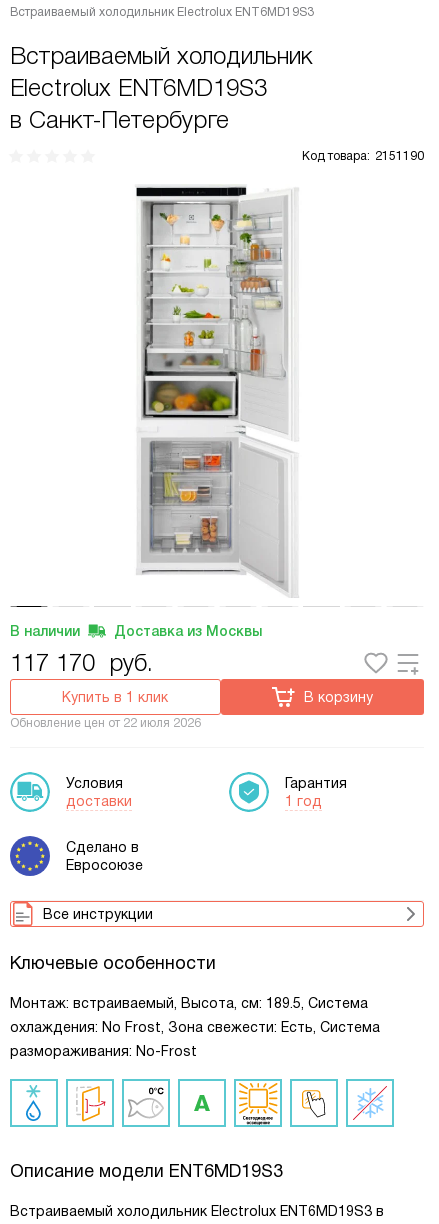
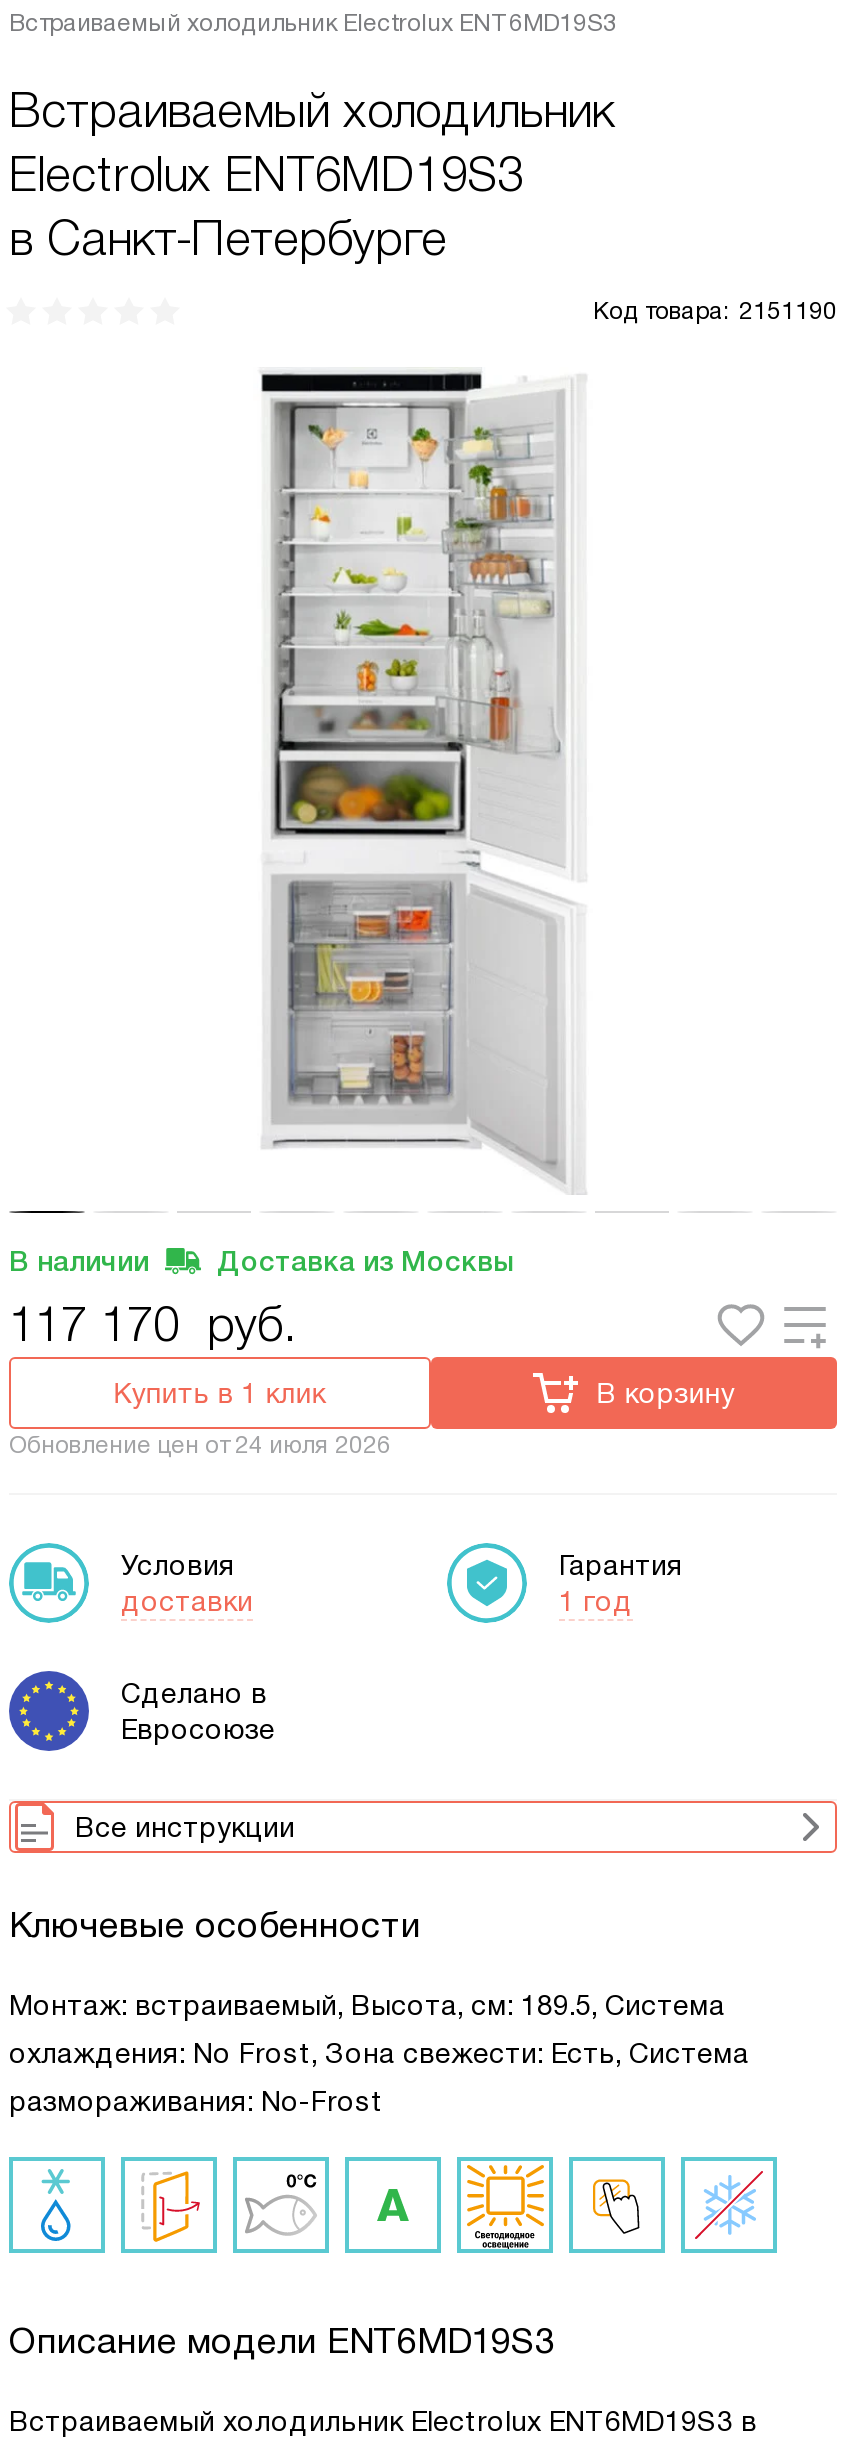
[10,716,201,730] Обновление цен от 22 июля 2026 -> [9,1431,391,1459] Обновление цен от 24 июля 2026

